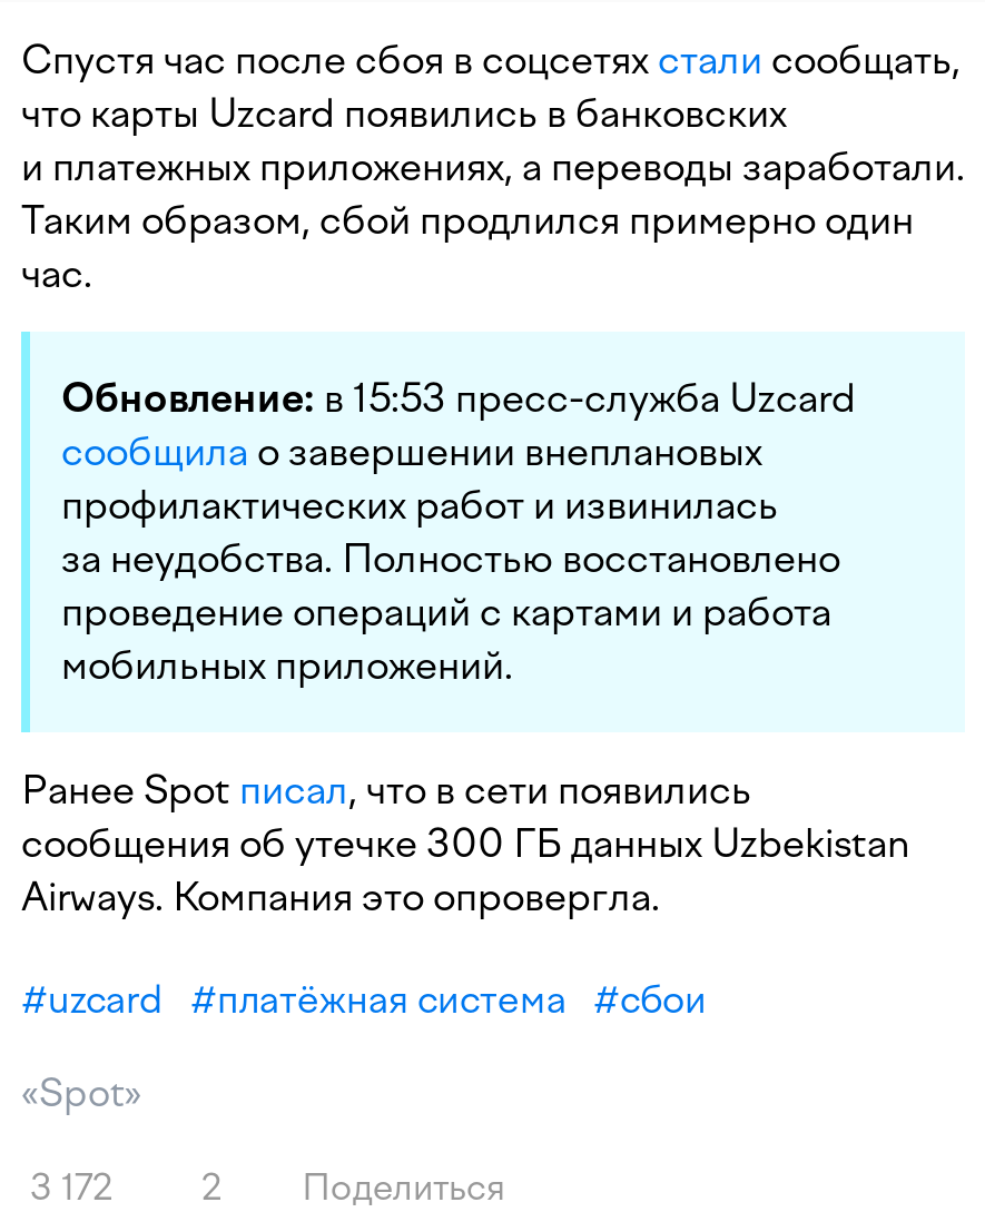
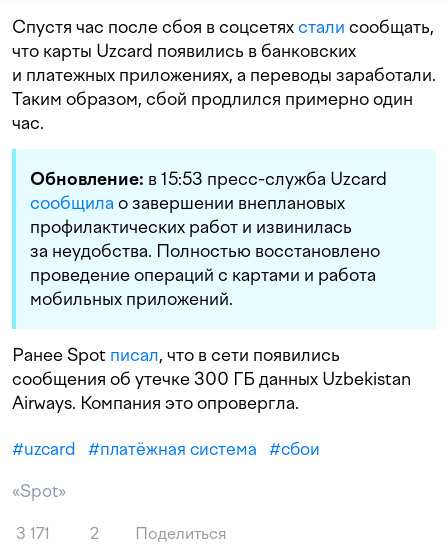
[21,1167,506,1210] 3 172 2 Поделиться -> [12,524,227,543] 3 171 2 Поделиться

